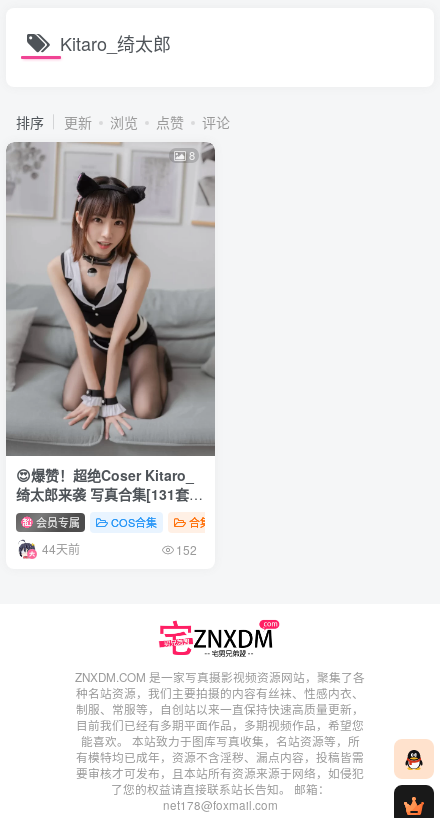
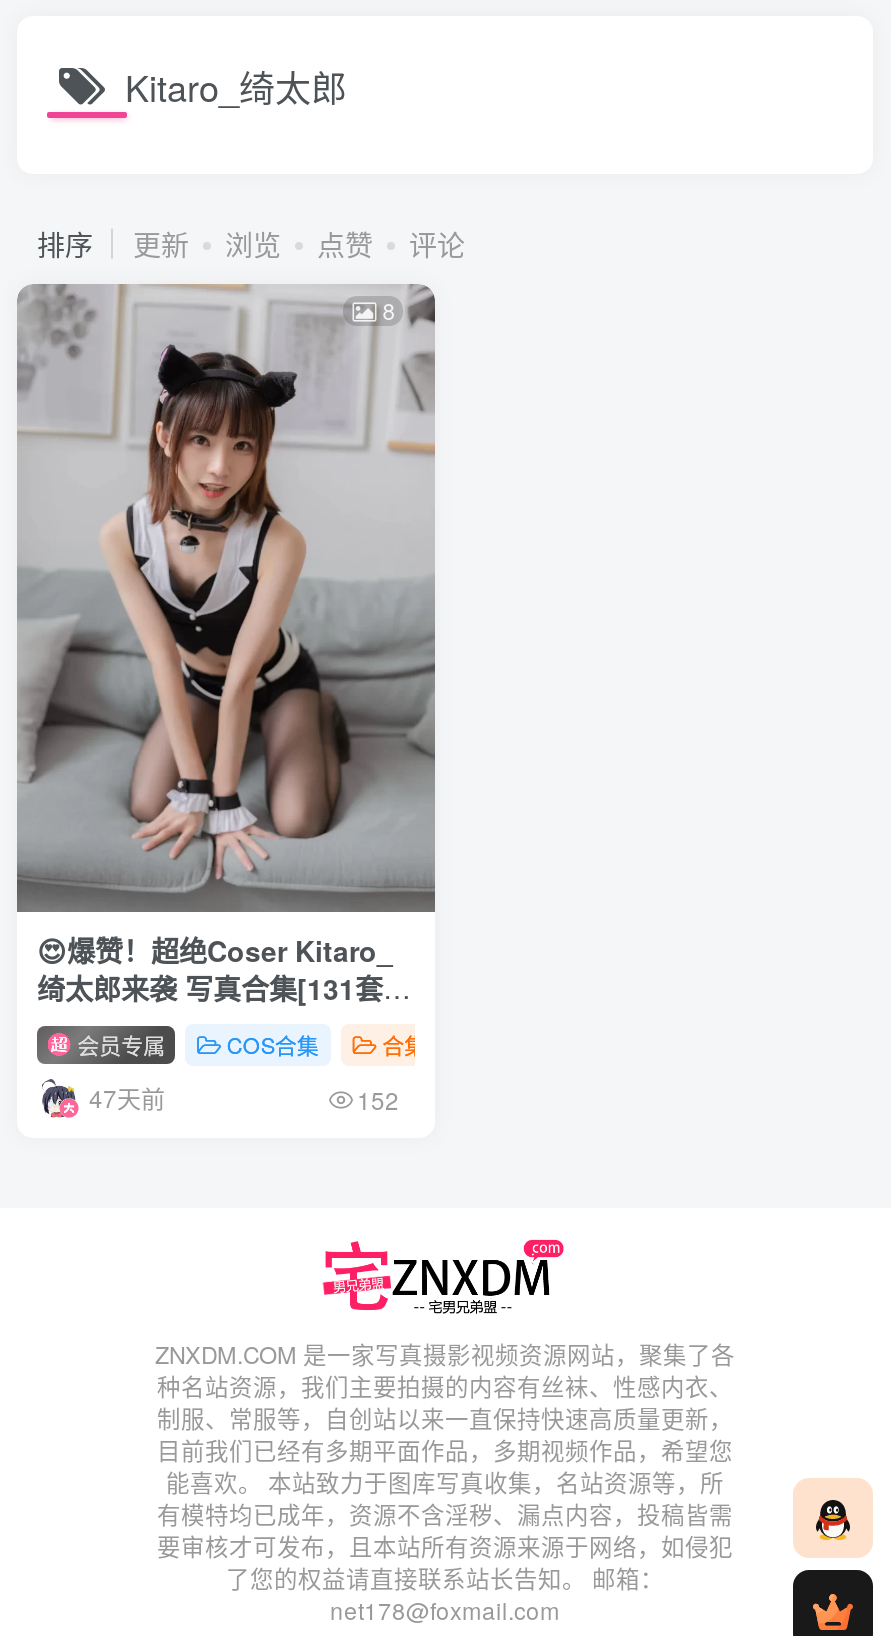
[42,540,80,557] 44天前 -> [89,1080,165,1114] 47天前

